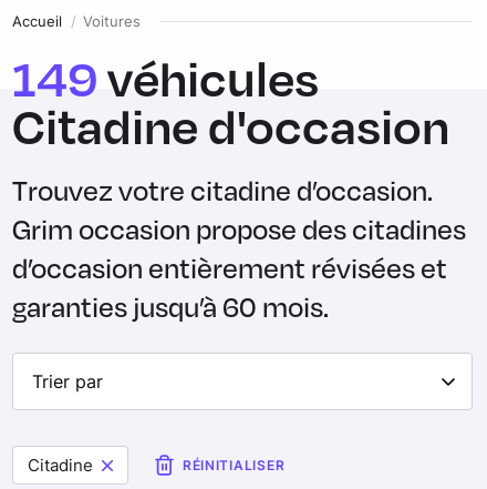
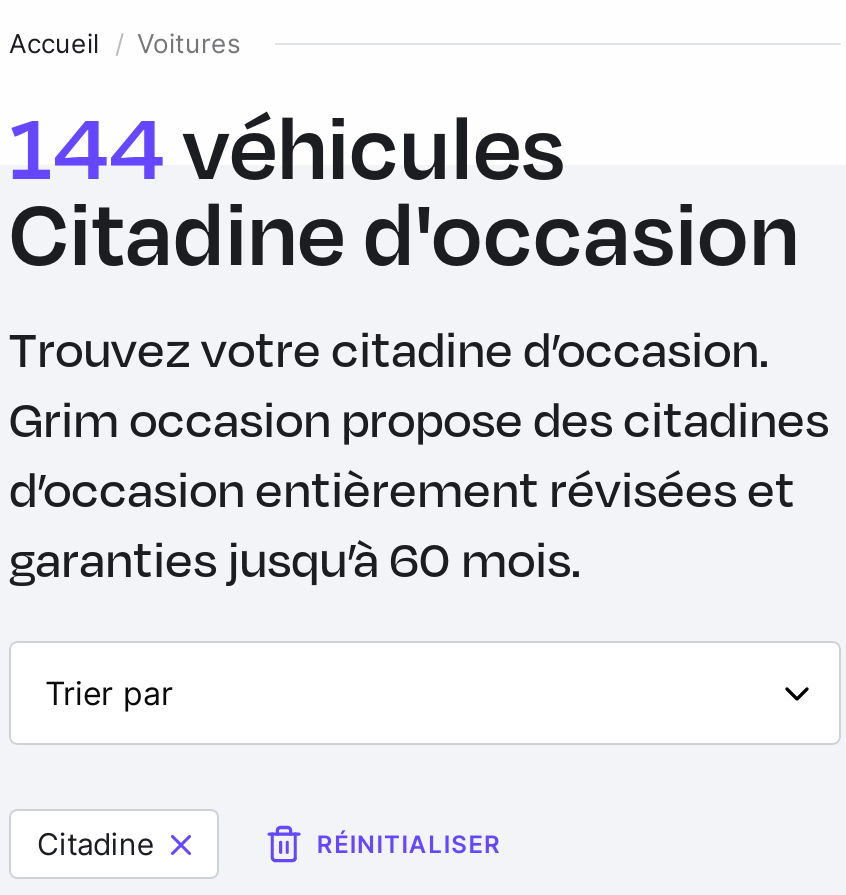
[12,47,319,108] 149 véhicules -> [9,89,565,199] 144 véhicules

